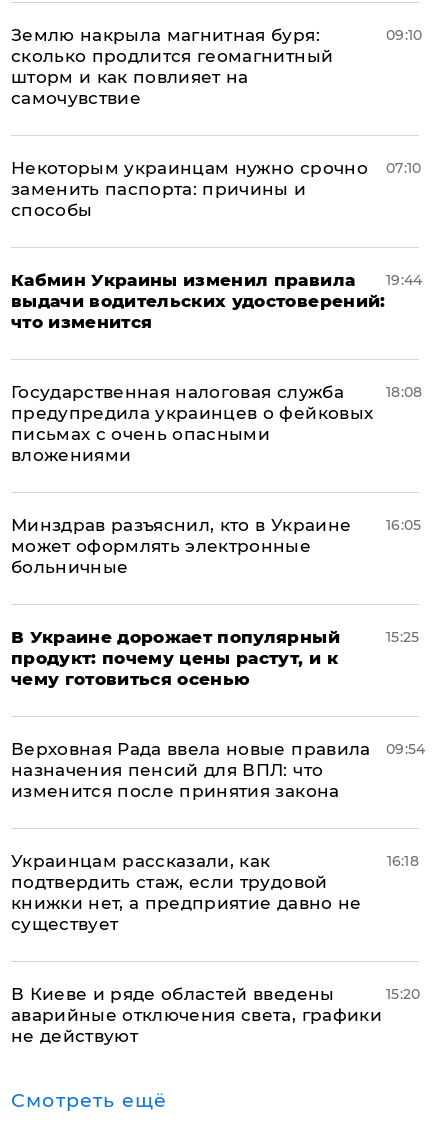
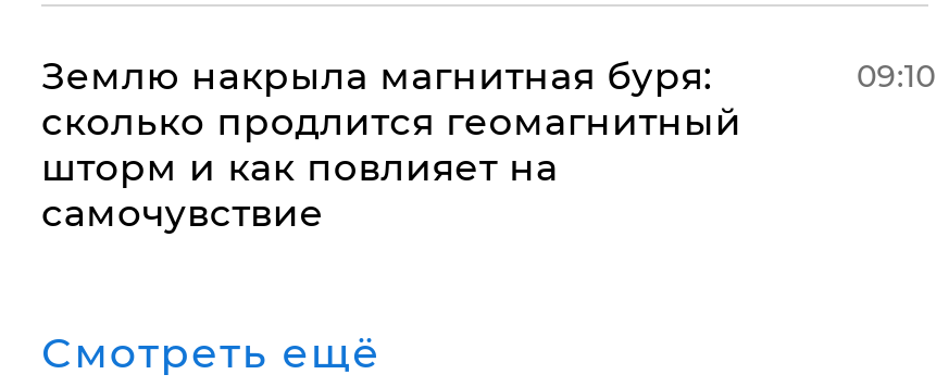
[11,158,368,220] Некоторым украинцам нужно срочно | заменить паспорта: причины и | способы -> none
[386,159,421,177] 07:10 -> none
[11,270,386,332] Кабмин Украины изменил правила | выдачи водительских удостоверений: | что изменится -> none
[386,271,422,289] 19:44 -> none
[11,382,373,465] Государственная налоговая служба | предупредила украинцев о фейковых | письмах с очень опасными | вложениями -> none
[386,383,422,401] 18:08 -> none
[11,515,351,577] Минздрав разъяснил, кто в Украине | может оформлять электронные | больничные -> none
[386,516,421,534] 16:05 -> none
[11,627,340,689] В Украине дорожает популярный | продукт: почему цены растут, и к | чему готовиться осенью -> none
[386,628,419,646] 15:25 -> none
[11,739,371,801] Верховная Рада ввела новые правила | назначения пенсий для ВПЛ: что | изменится после принятия закона -> none
[386,740,425,758] 09:54 -> none
[11,851,362,934] Украинцам рассказали, как | подтвердить стаж, если трудовой | книжки нет, а предприятие давно не | существует -> none
[387,852,419,870] 16:18 -> none
[11,984,382,1046] В Киеве и ряде областей введены | аварийные отключения света, графики | не действуют -> none
[386,985,420,1003] 15:20 -> none

